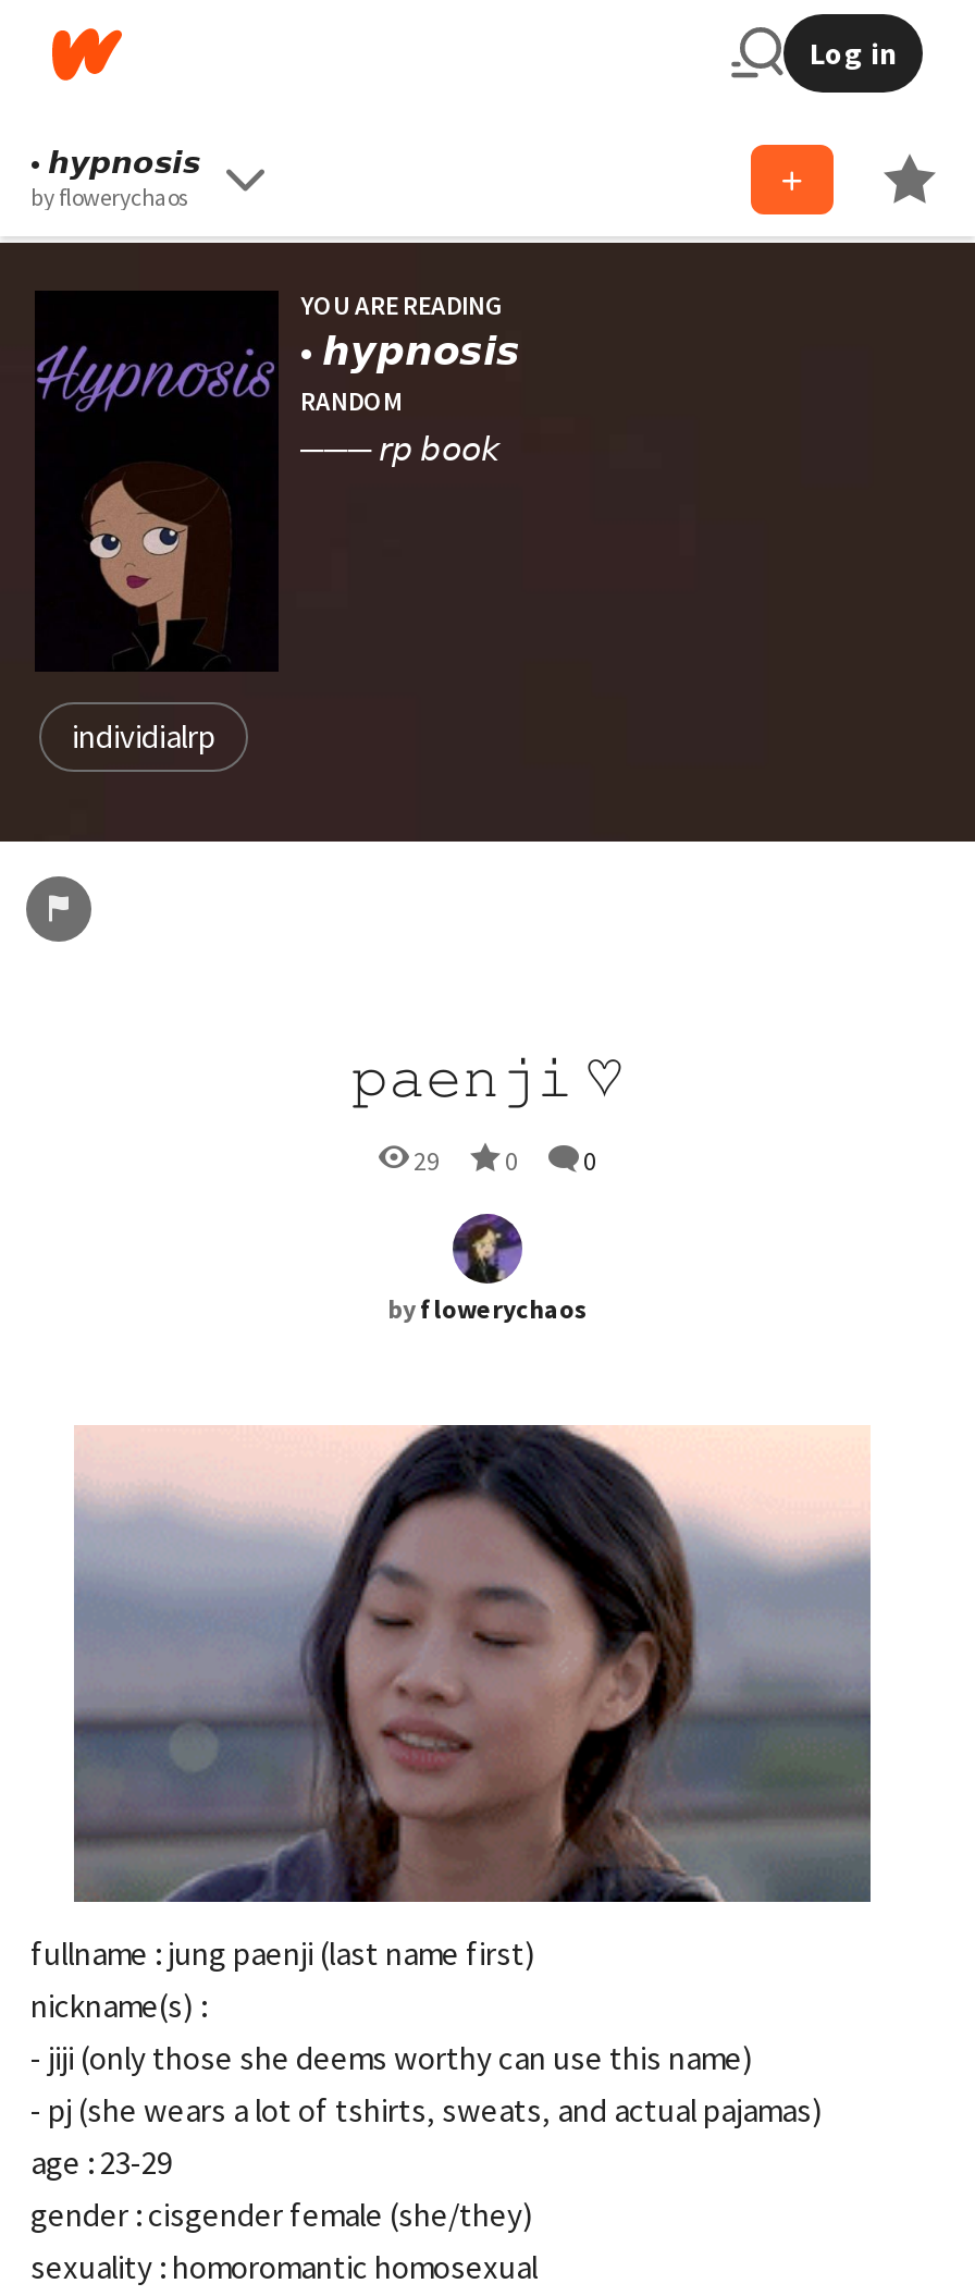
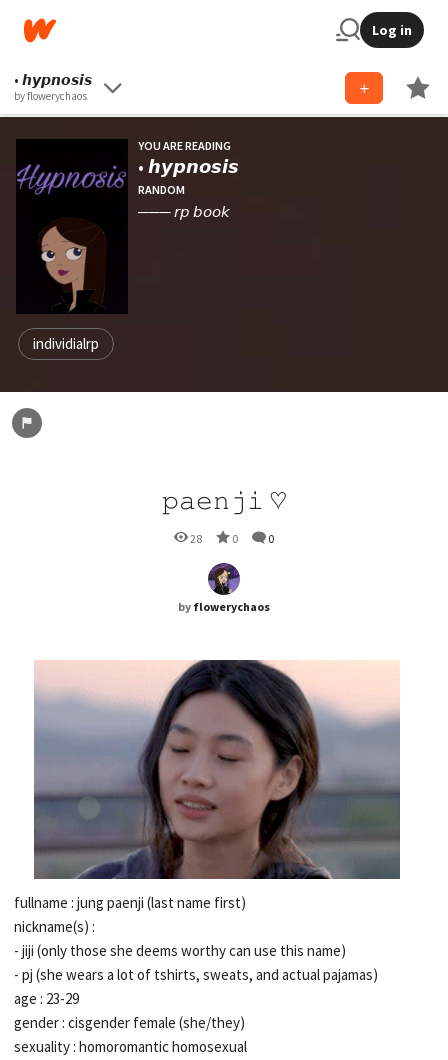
[409,1144,596,1177] 29 0 0 -> [188,531,274,546] 28 0 0

